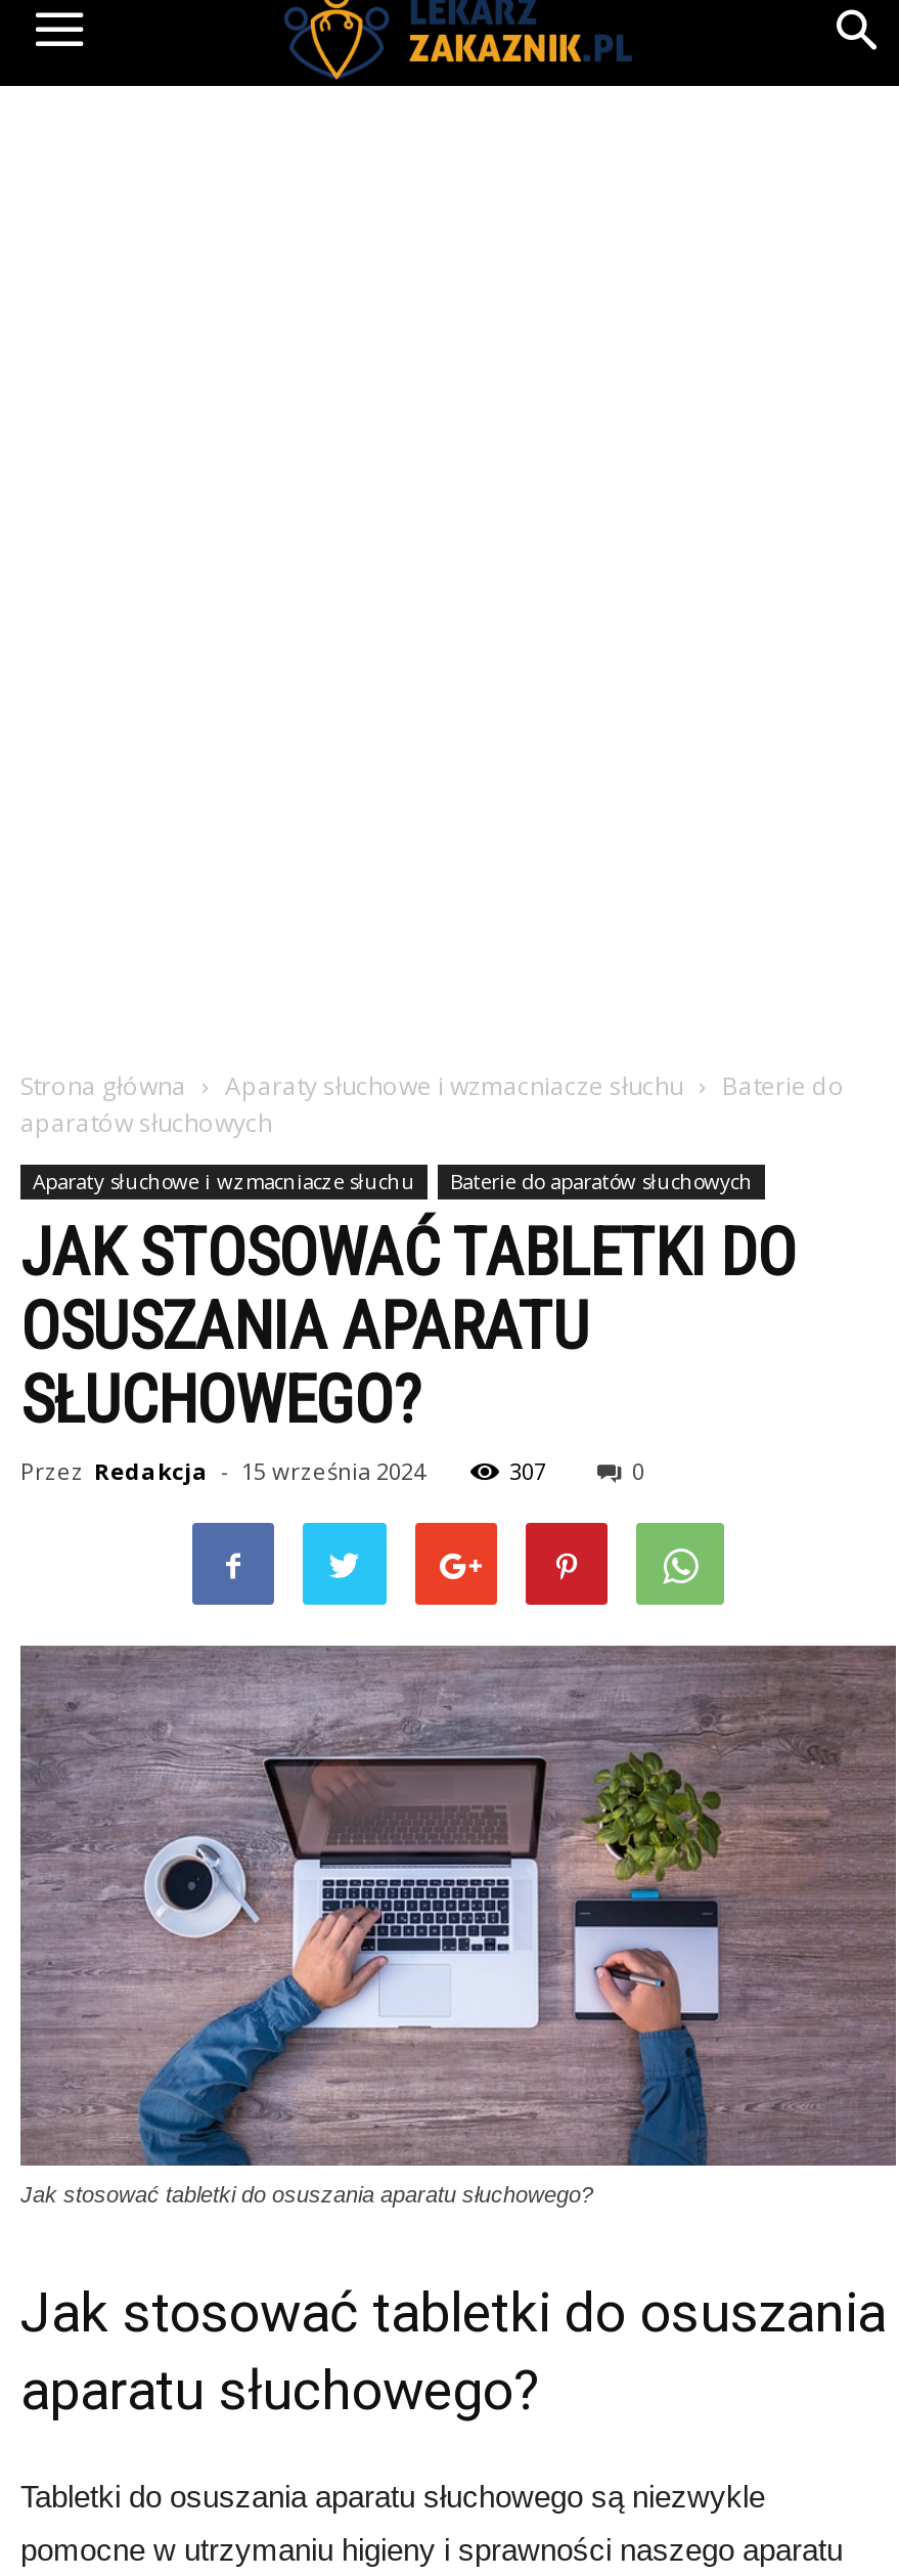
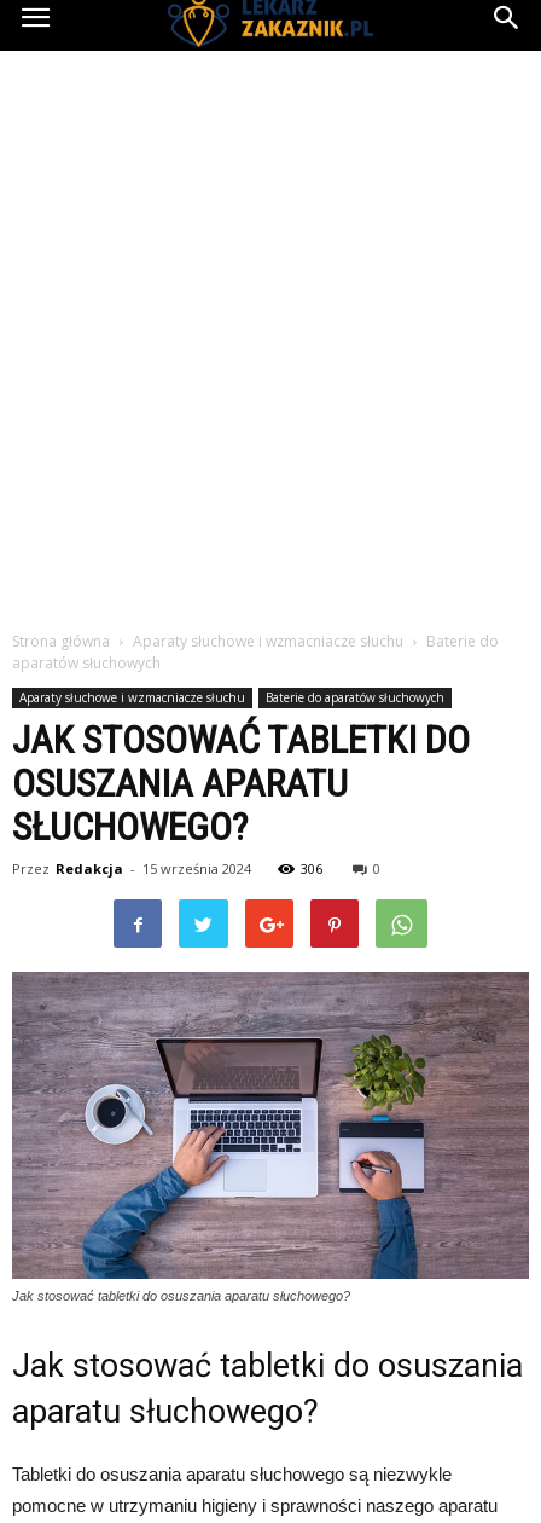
[509,1455,546,1486] 307 -> [301,859,322,878] 306

